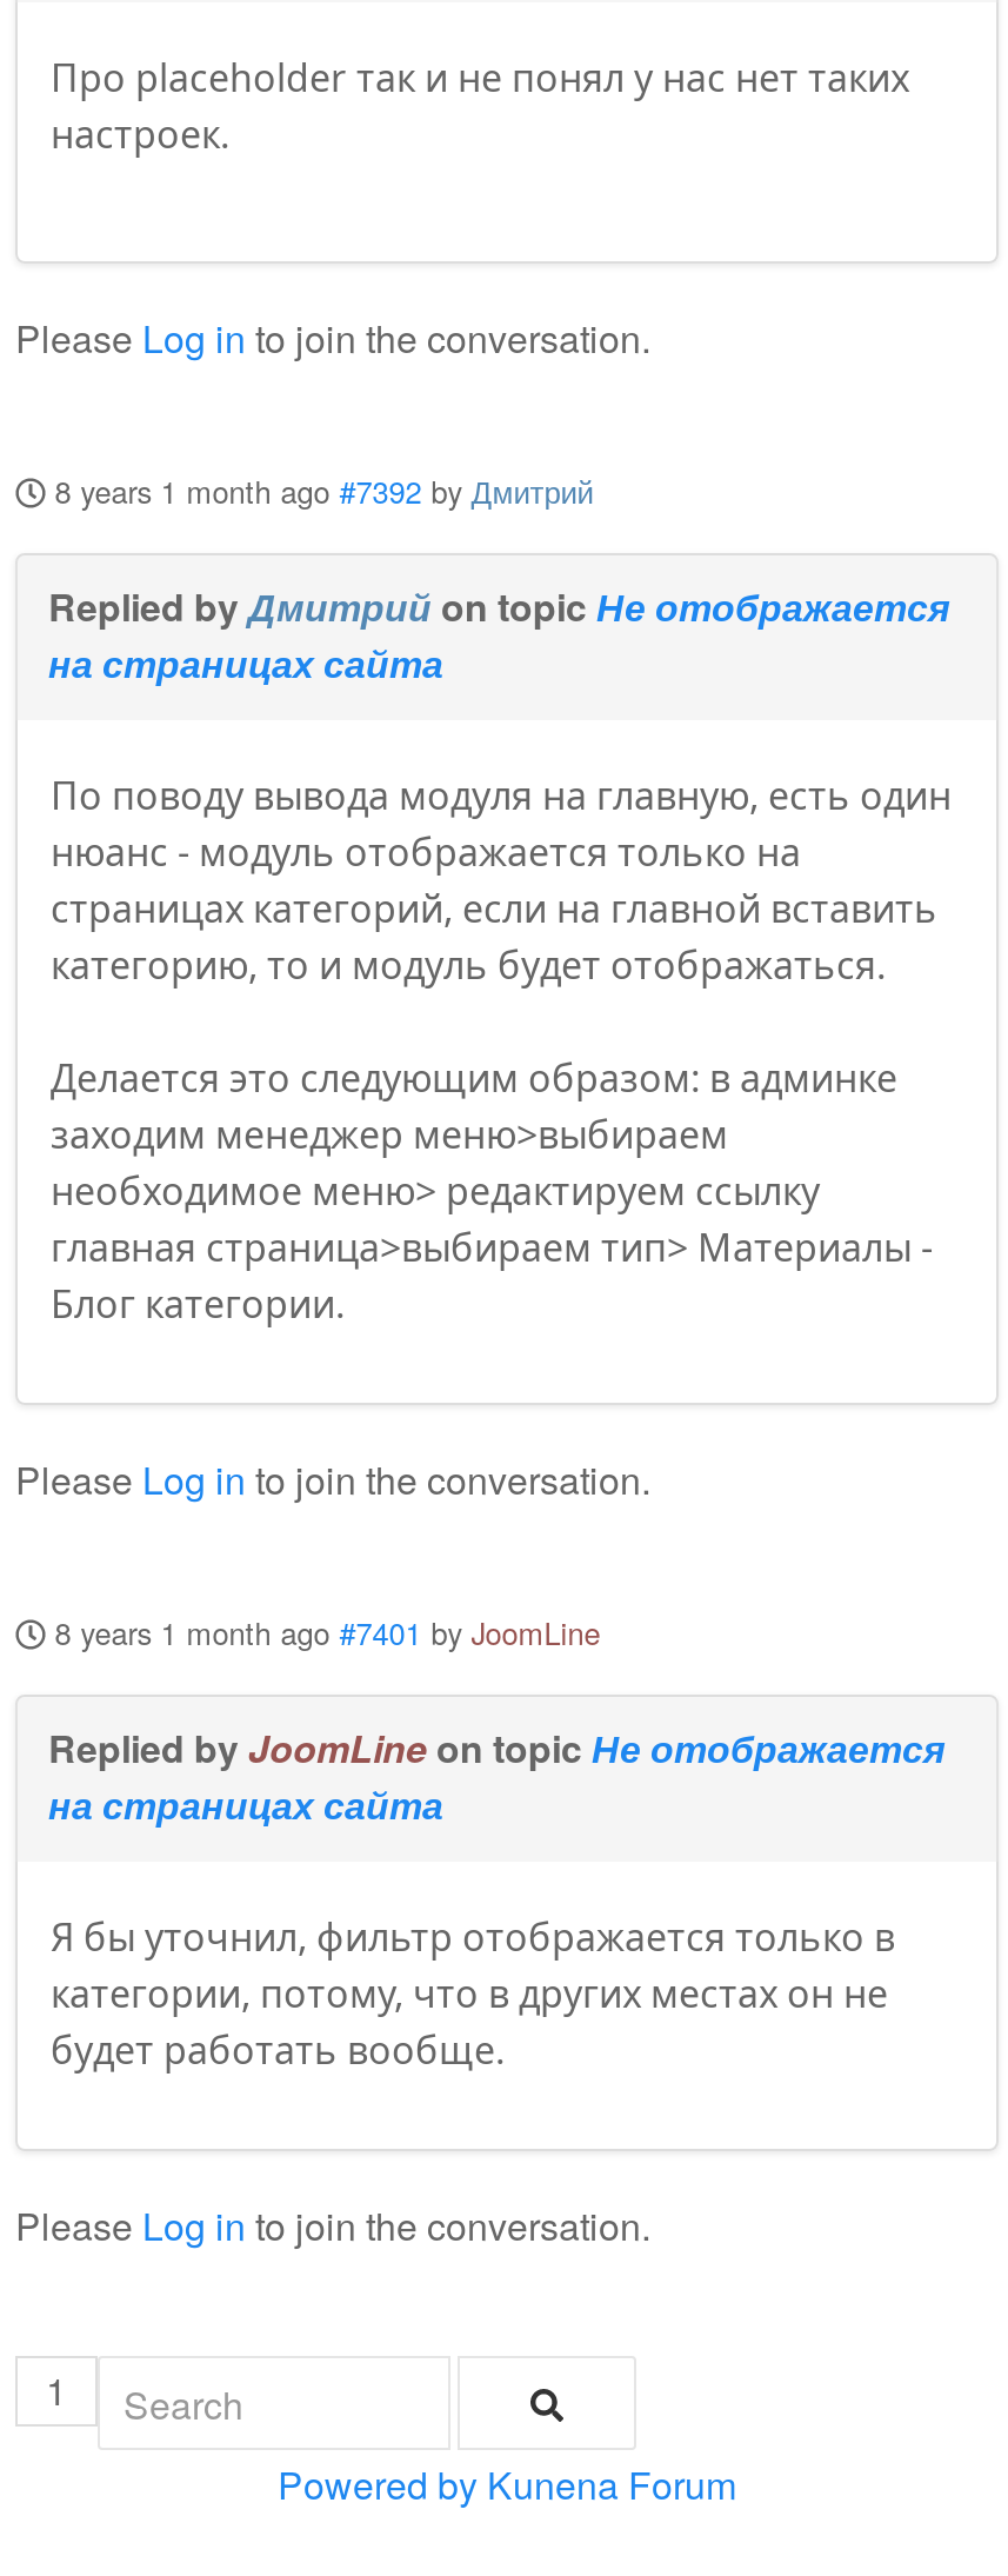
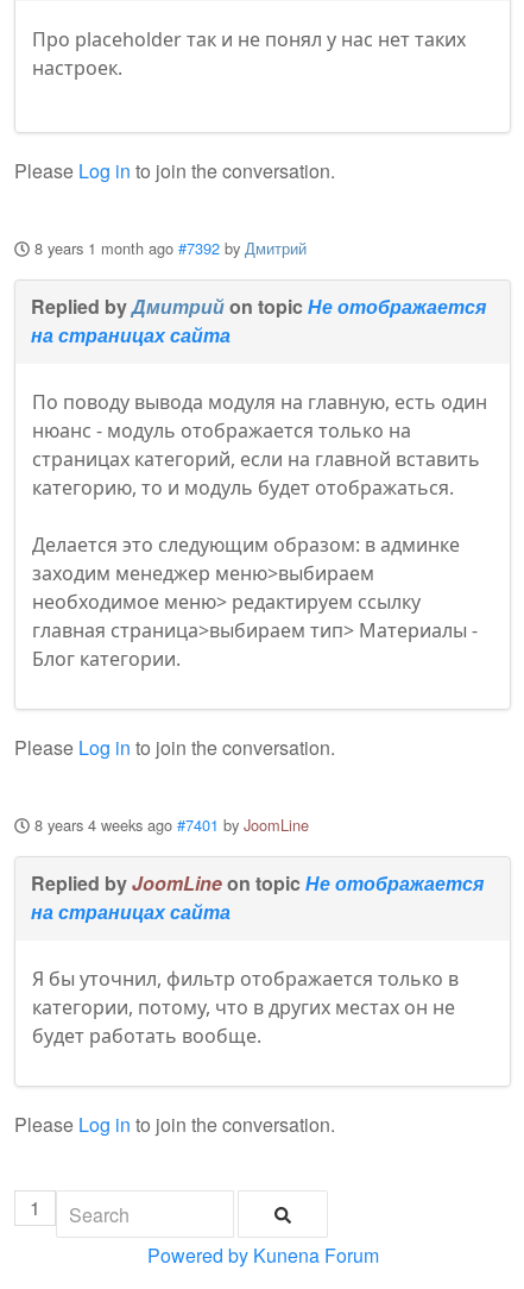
[55,1611,601,1655] 8 years 1 month ago #7401 by JoomLine -> [34,814,309,836] 8 years 4 weeks ago #7401 by JoomLine

